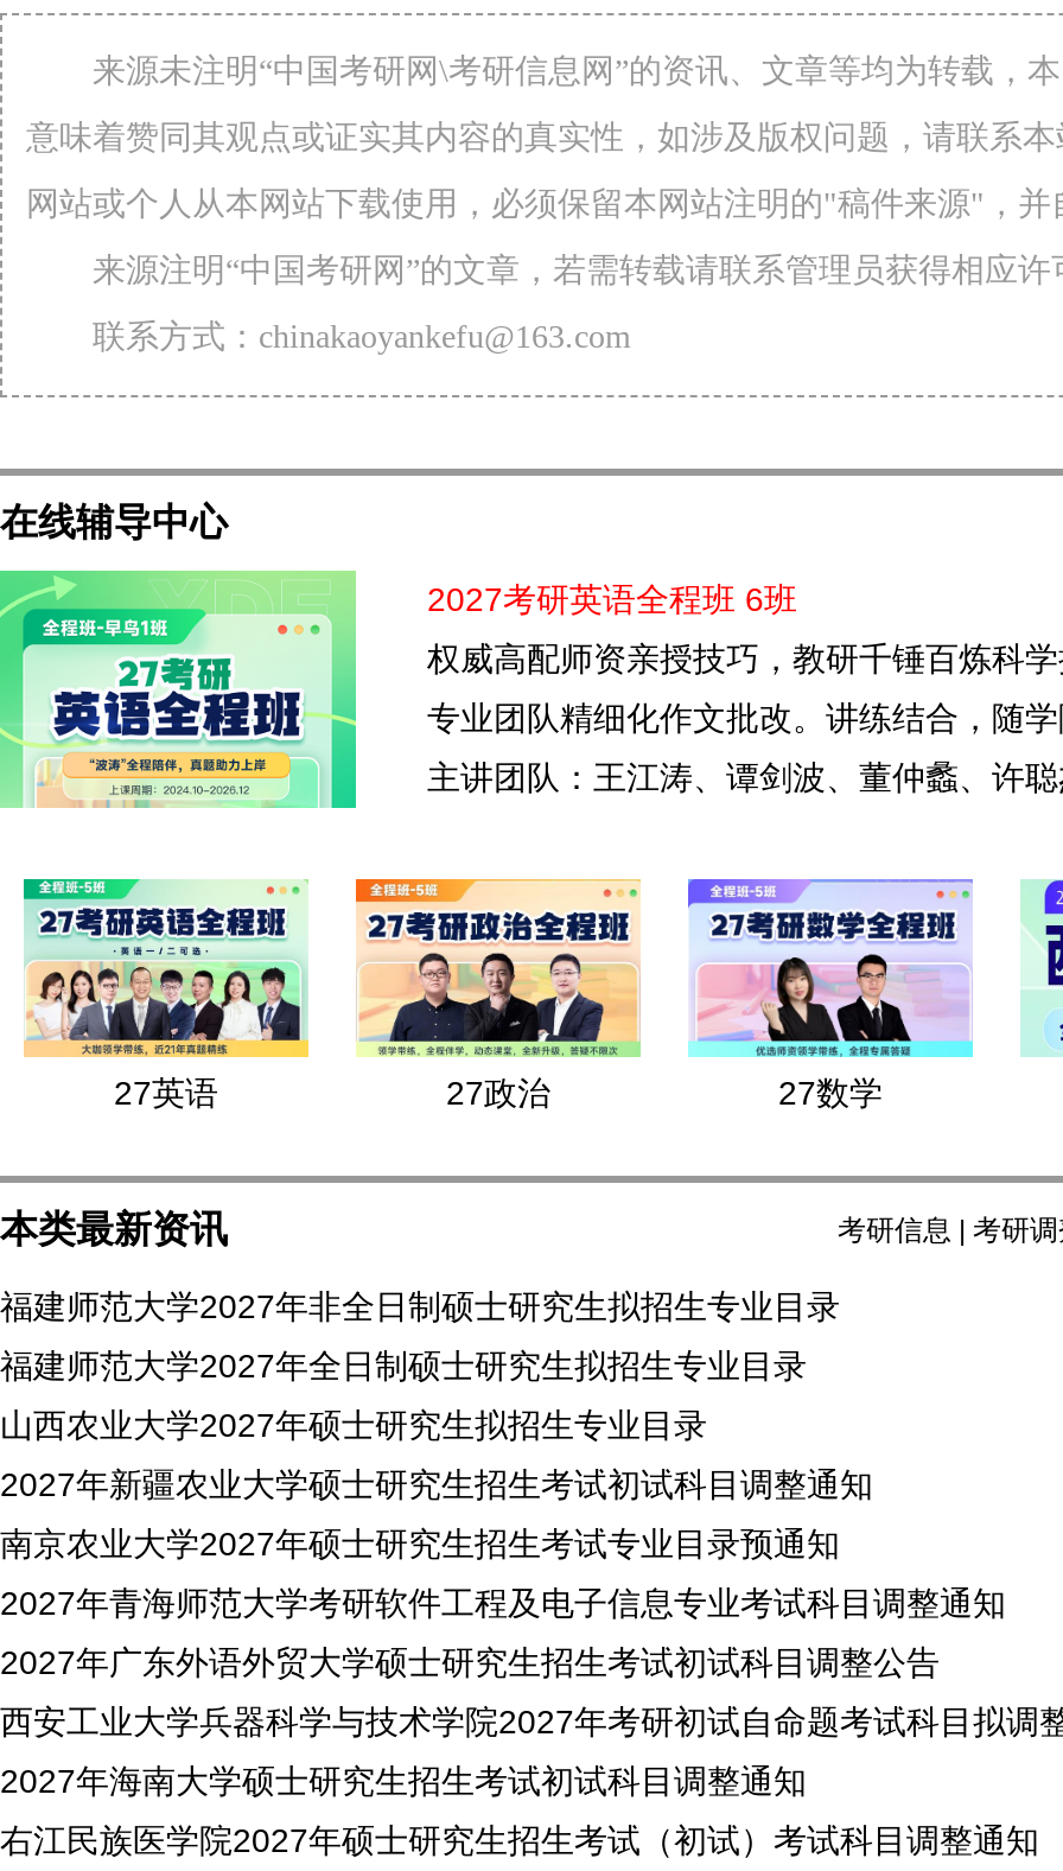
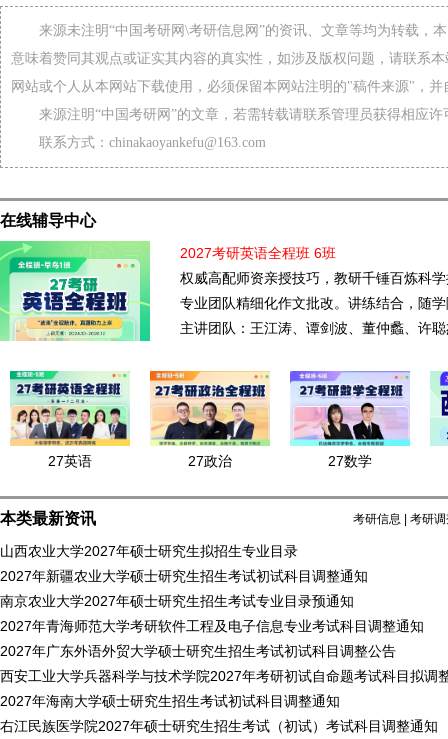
[0,1287,840,1385] 福建师范大学2027年非全日制硕士研究生拟招生专业目录 | 福建师范大学2027年全日制硕士研究生拟招生专业目录 -> none

